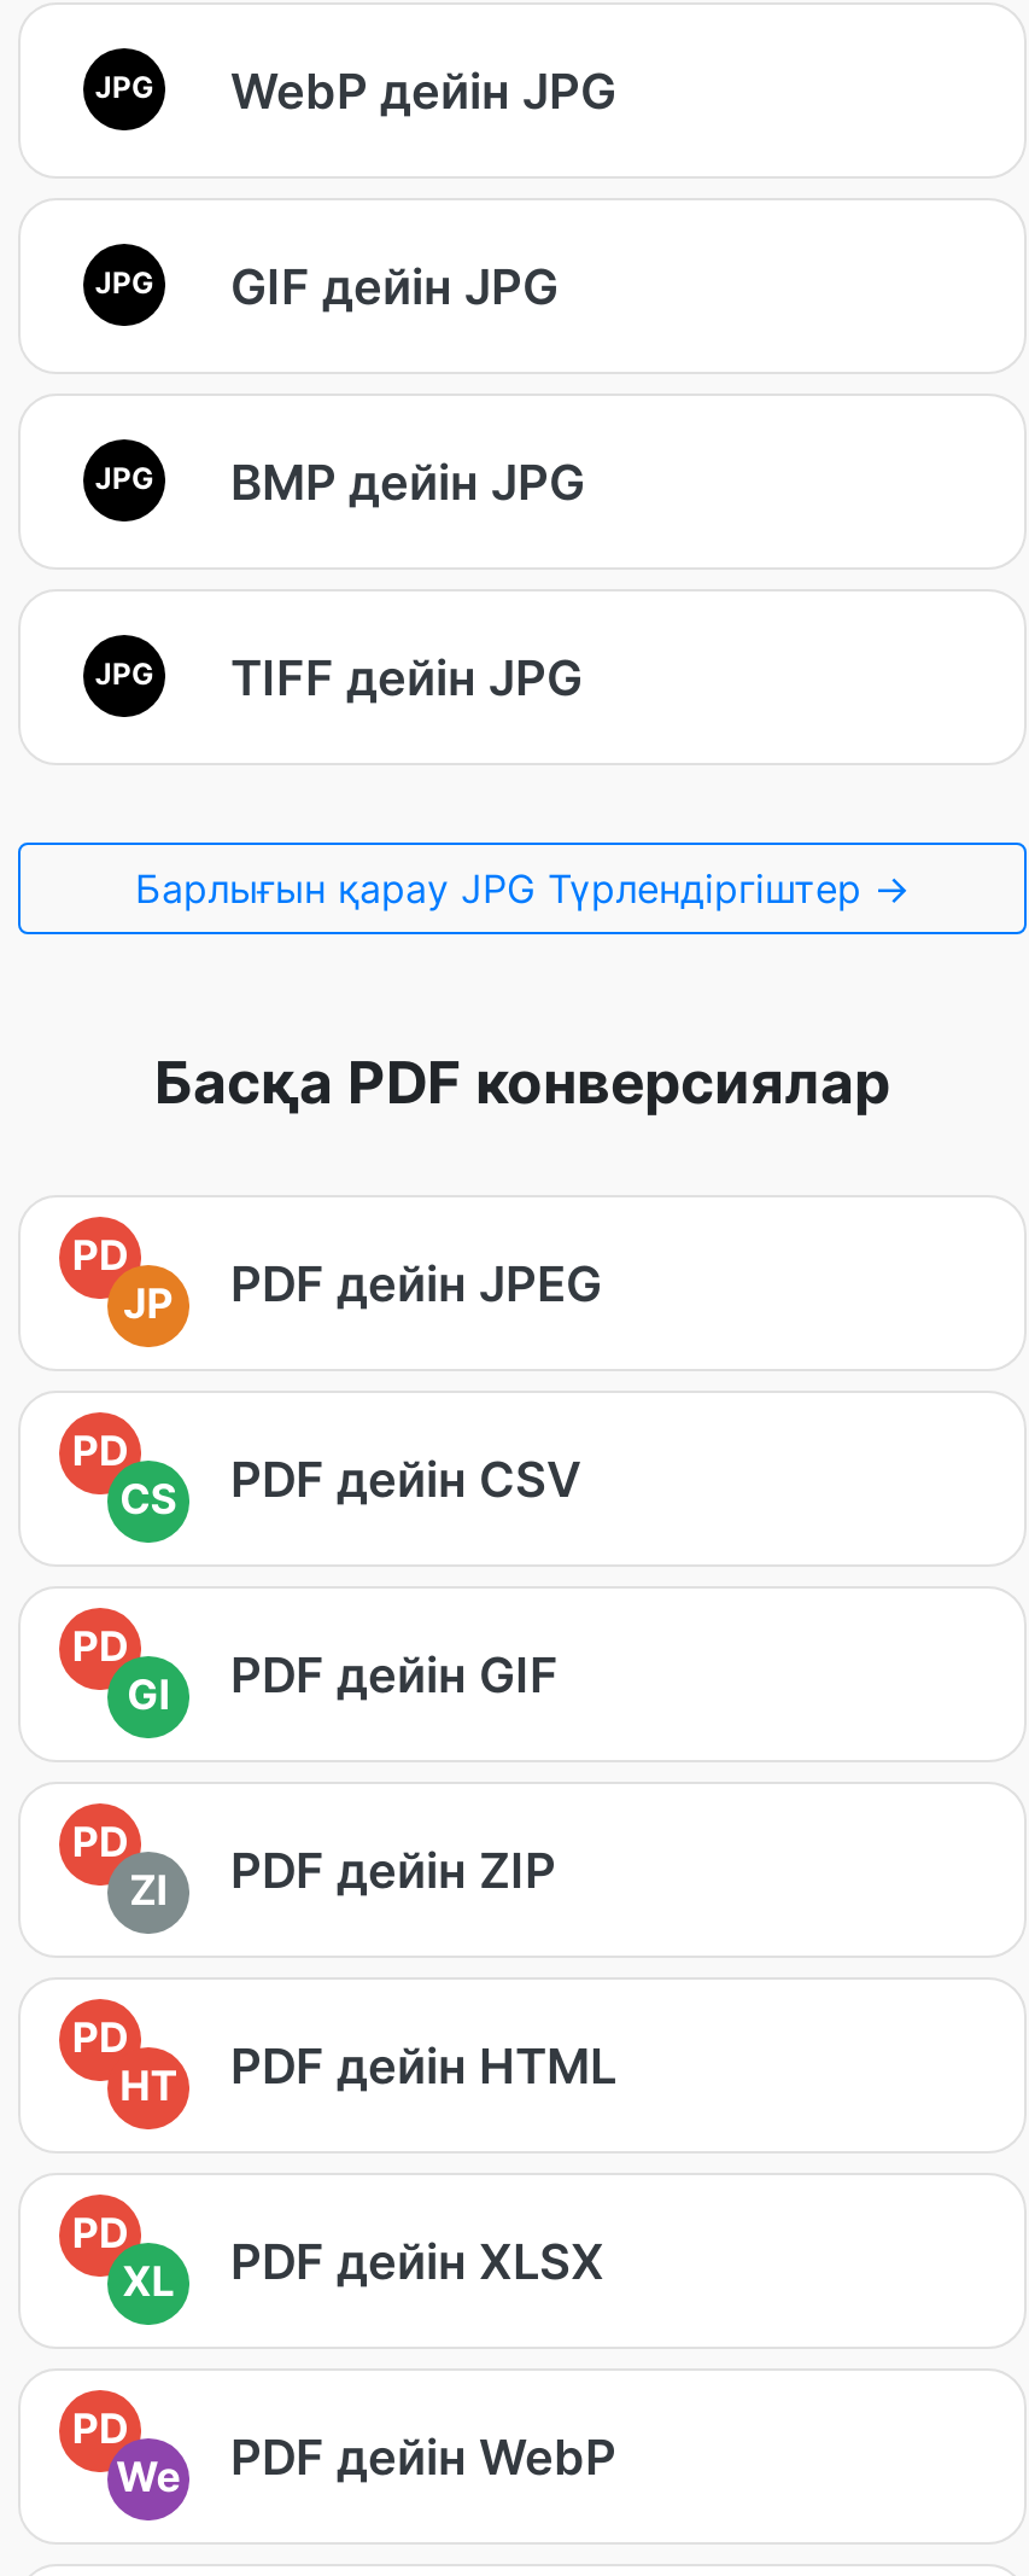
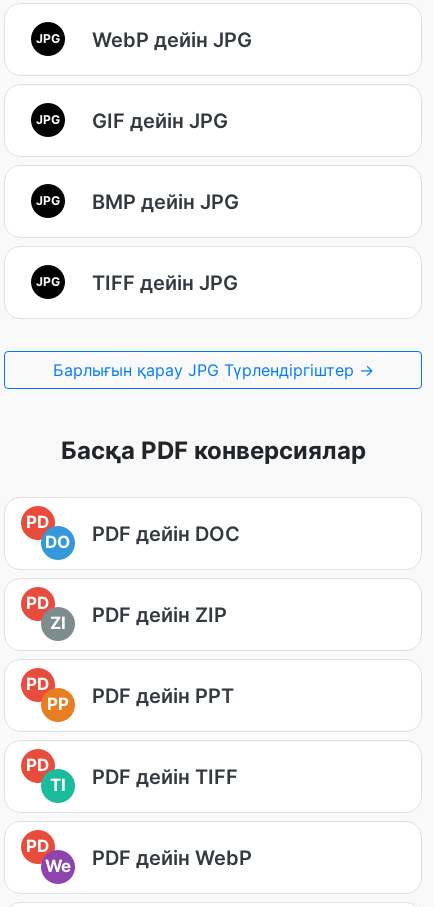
[72,1254,602,1719] JP | PDF дейін JPEG | PD | CS | PDF дейін CSV | PD | GI | PDF дейін GIF -> [46,521,240,552] DO | PDF дейін DOC
[120,2036,616,2111] HT | PDF дейін HTML -> [47,683,234,714] PP | PDF дейін PPT
[123,2232,604,2306] XL | PDF дейін XLSX -> [50,764,238,795] TI | PDF дейін TIFF

